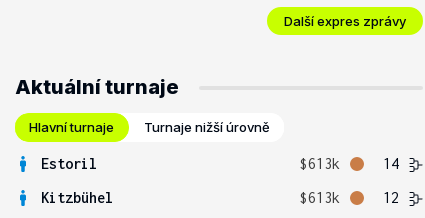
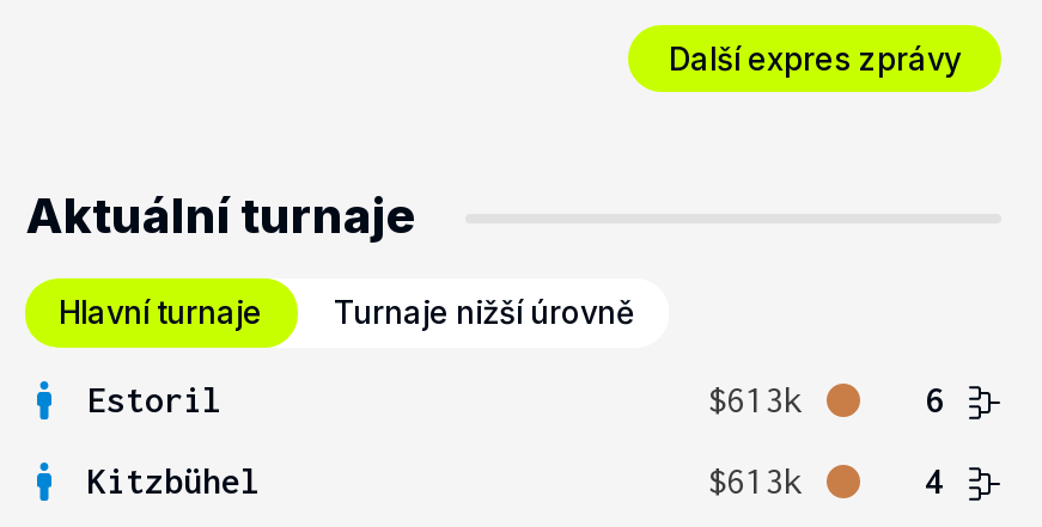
[383,155,399,172] 14 -> [925,379,944,419] 6
[383,189,399,206] 12 -> [925,460,944,501] 4

